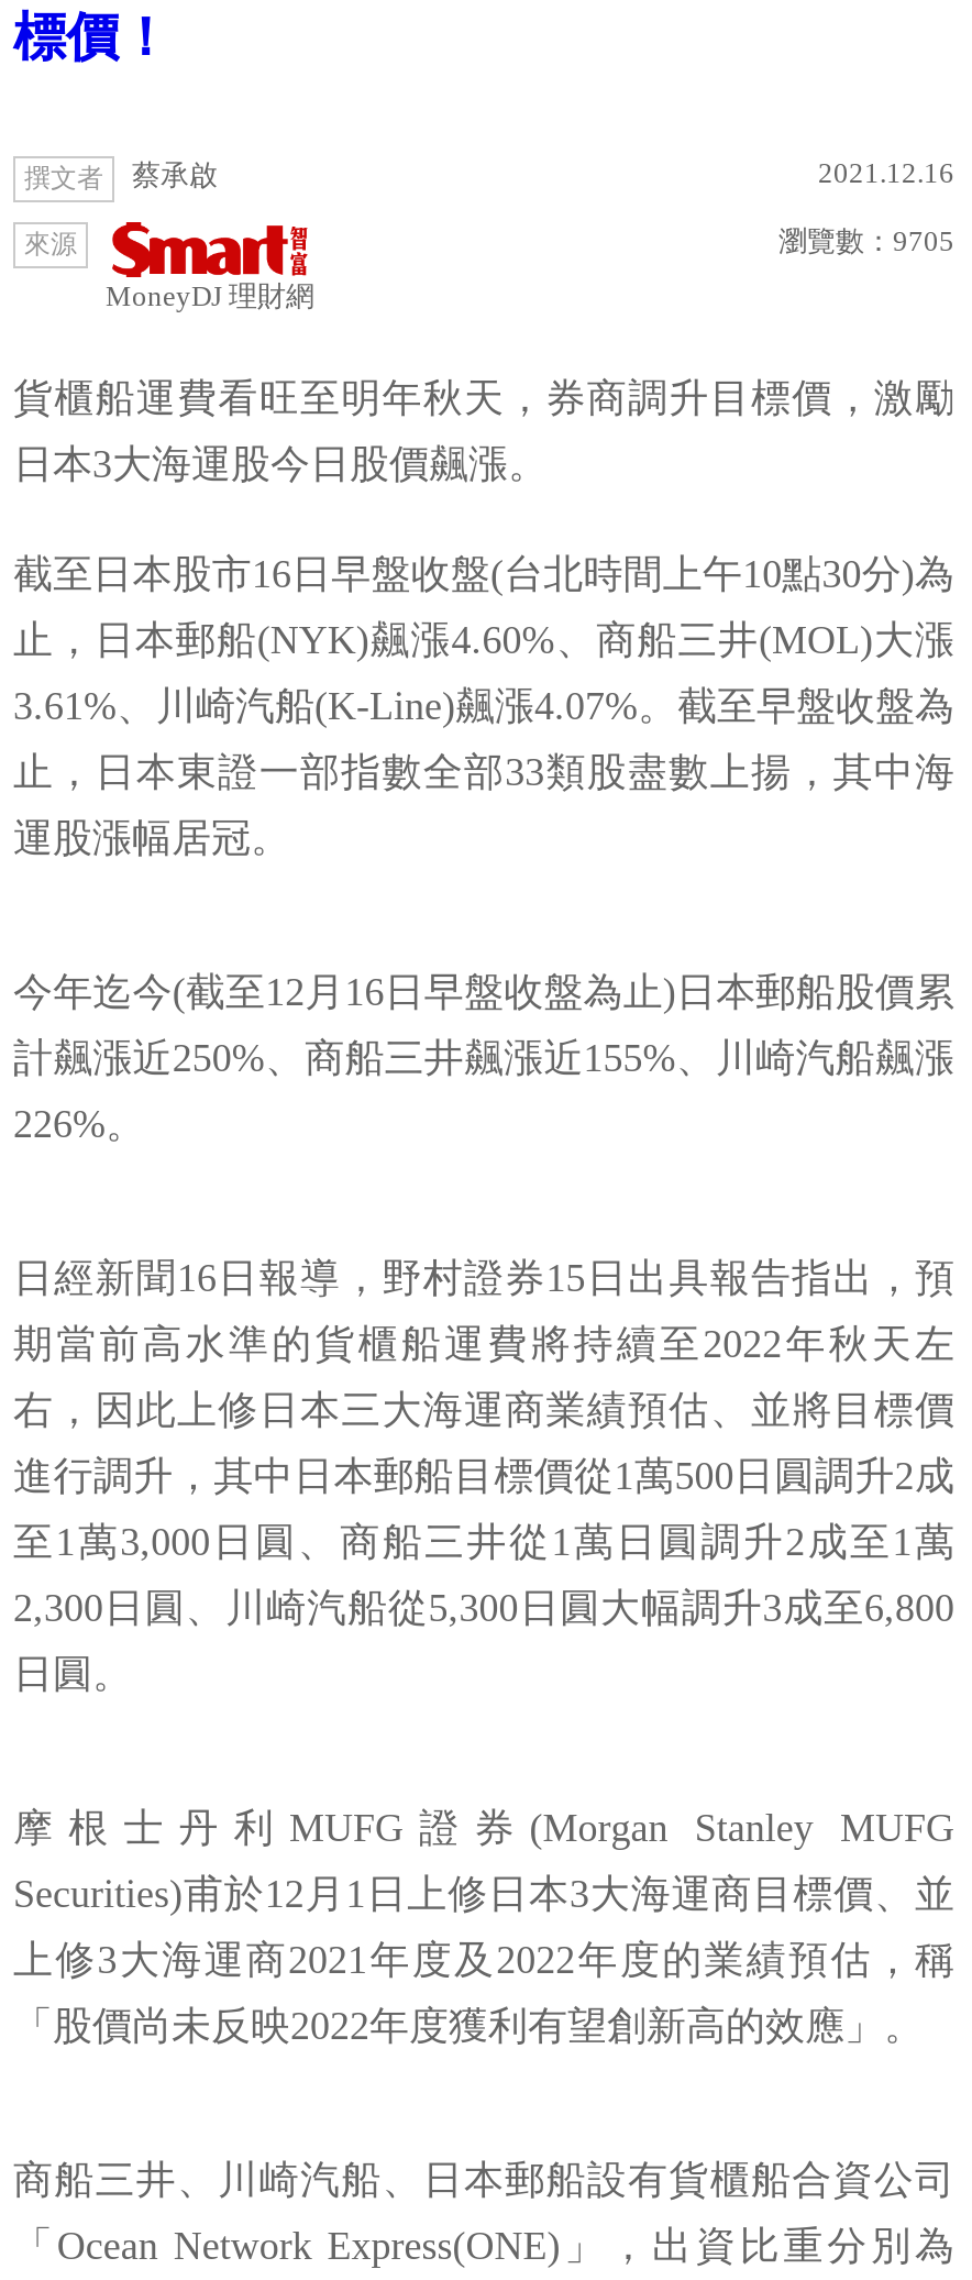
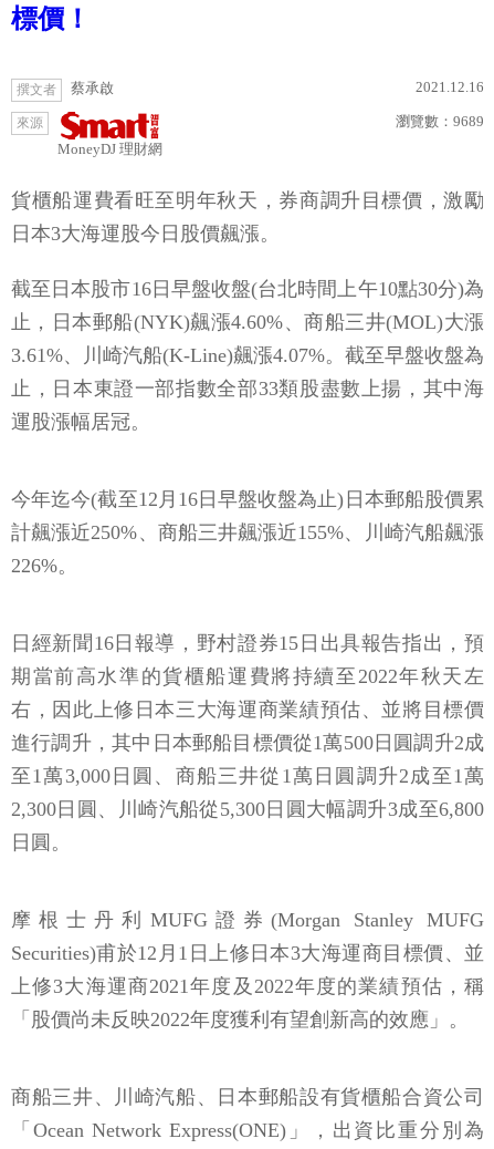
[778,224,954,257] 瀏覽數：9705 -> [396,113,484,130] 瀏覽數：9689

